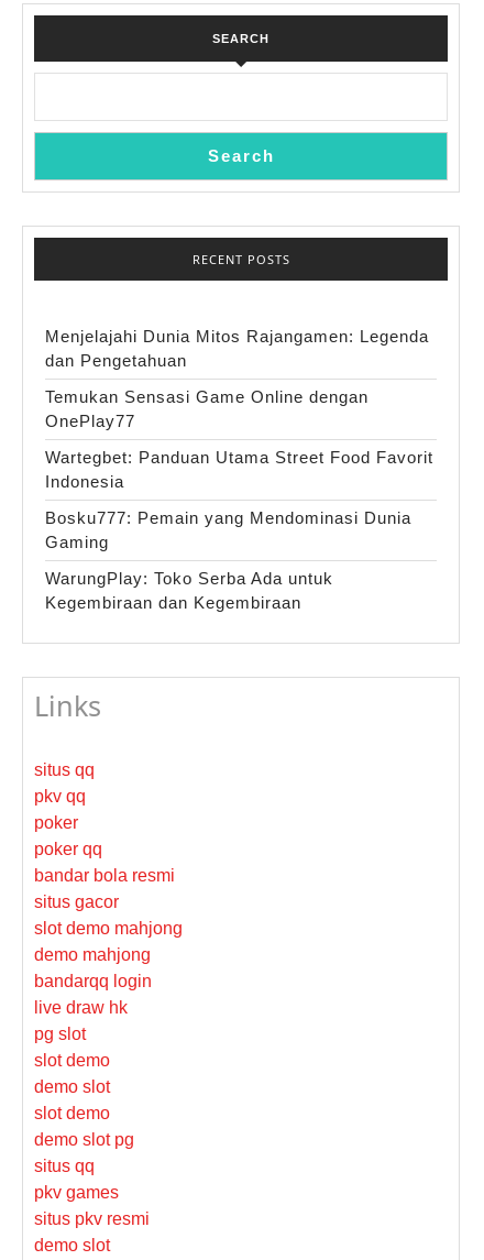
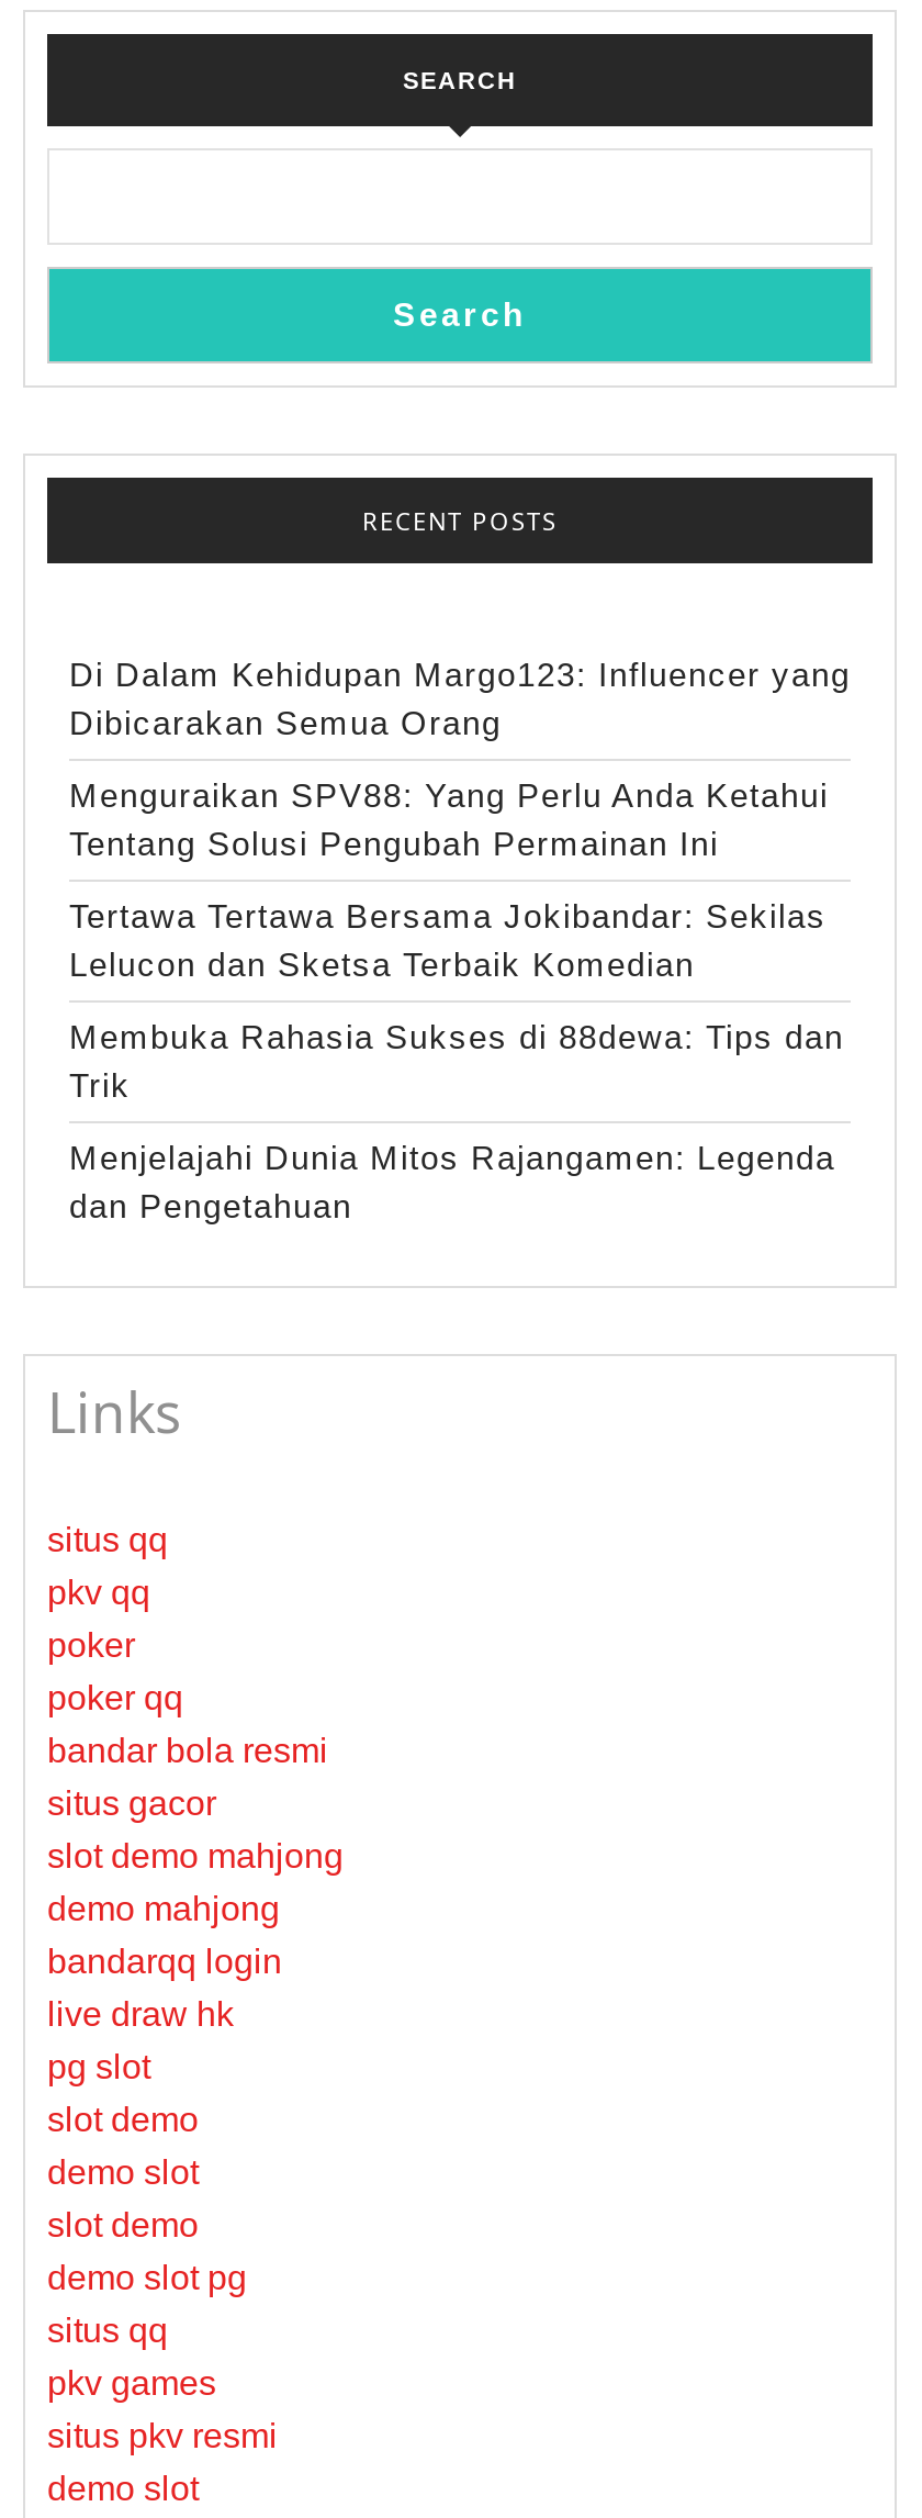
none -> [69,656,851,1104] Di Dalam Kehidupan Margo123: Influencer yang | Dibicarakan Semua Orang | Menguraikan SPV88: Yang Perlu Anda Ketahui | Tentang Solusi Pengubah Permainan Ini | Tertawa Tertawa Bersama Jokibandar: Sekilas | Lelucon dan Sketsa Terbaik Komedian | Membuka Rahasia Sukses di 88dewa: Tips dan | Trik
moved [45,327,429,370] -> [69,1139,835,1224]: Menjelajahi Dunia Mitos Rajangamen: Legenda | dan Pengetahuan
[45,387,433,612] Temukan Sensasi Game Online dengan | OnePlay77 | Wartegbet: Panduan Utama Street Food Favorit | Indonesia | Bosku777: Pemain yang Mendominasi Dunia | Gaming | WarungPlay: Toko Serba Ada untuk | Kegembiraan dan Kegembiraan -> none

